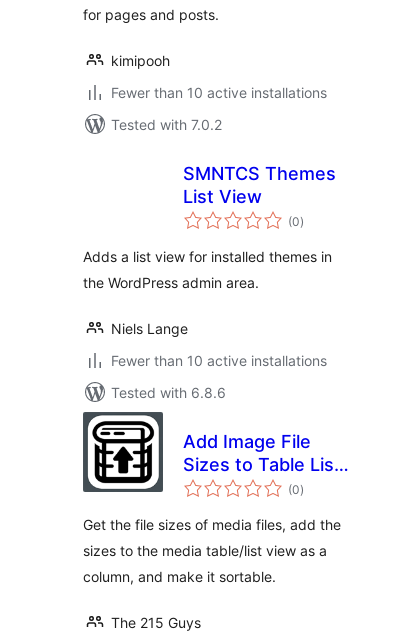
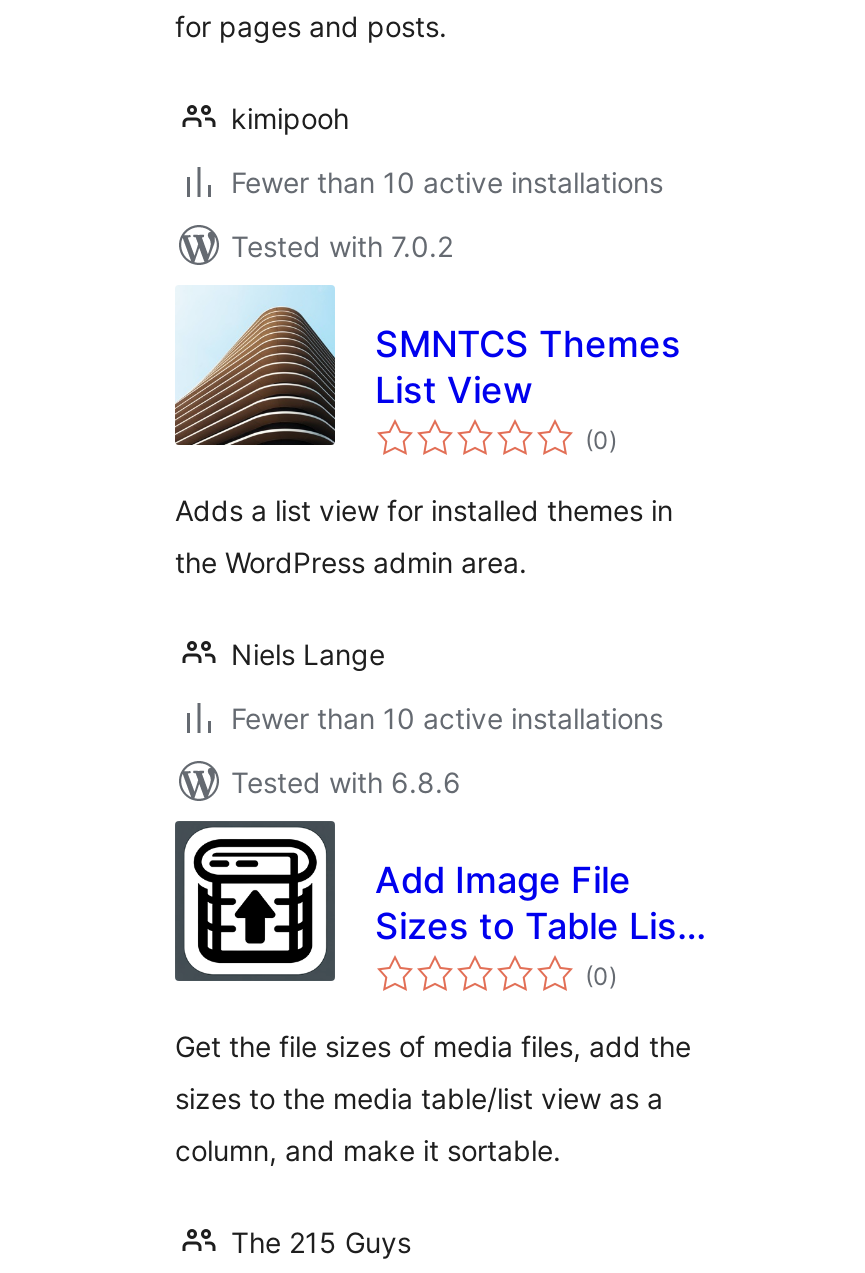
none -> [173,285,337,447] [image]

